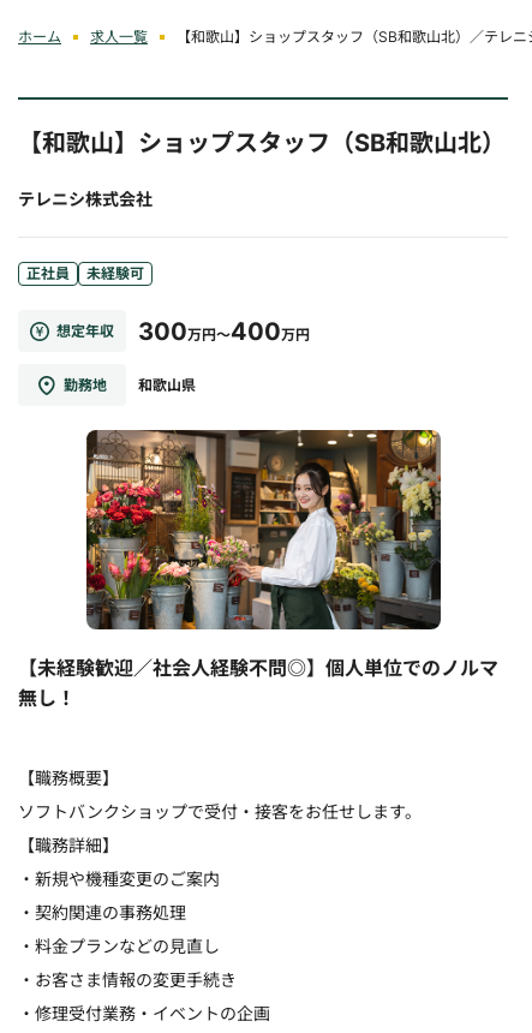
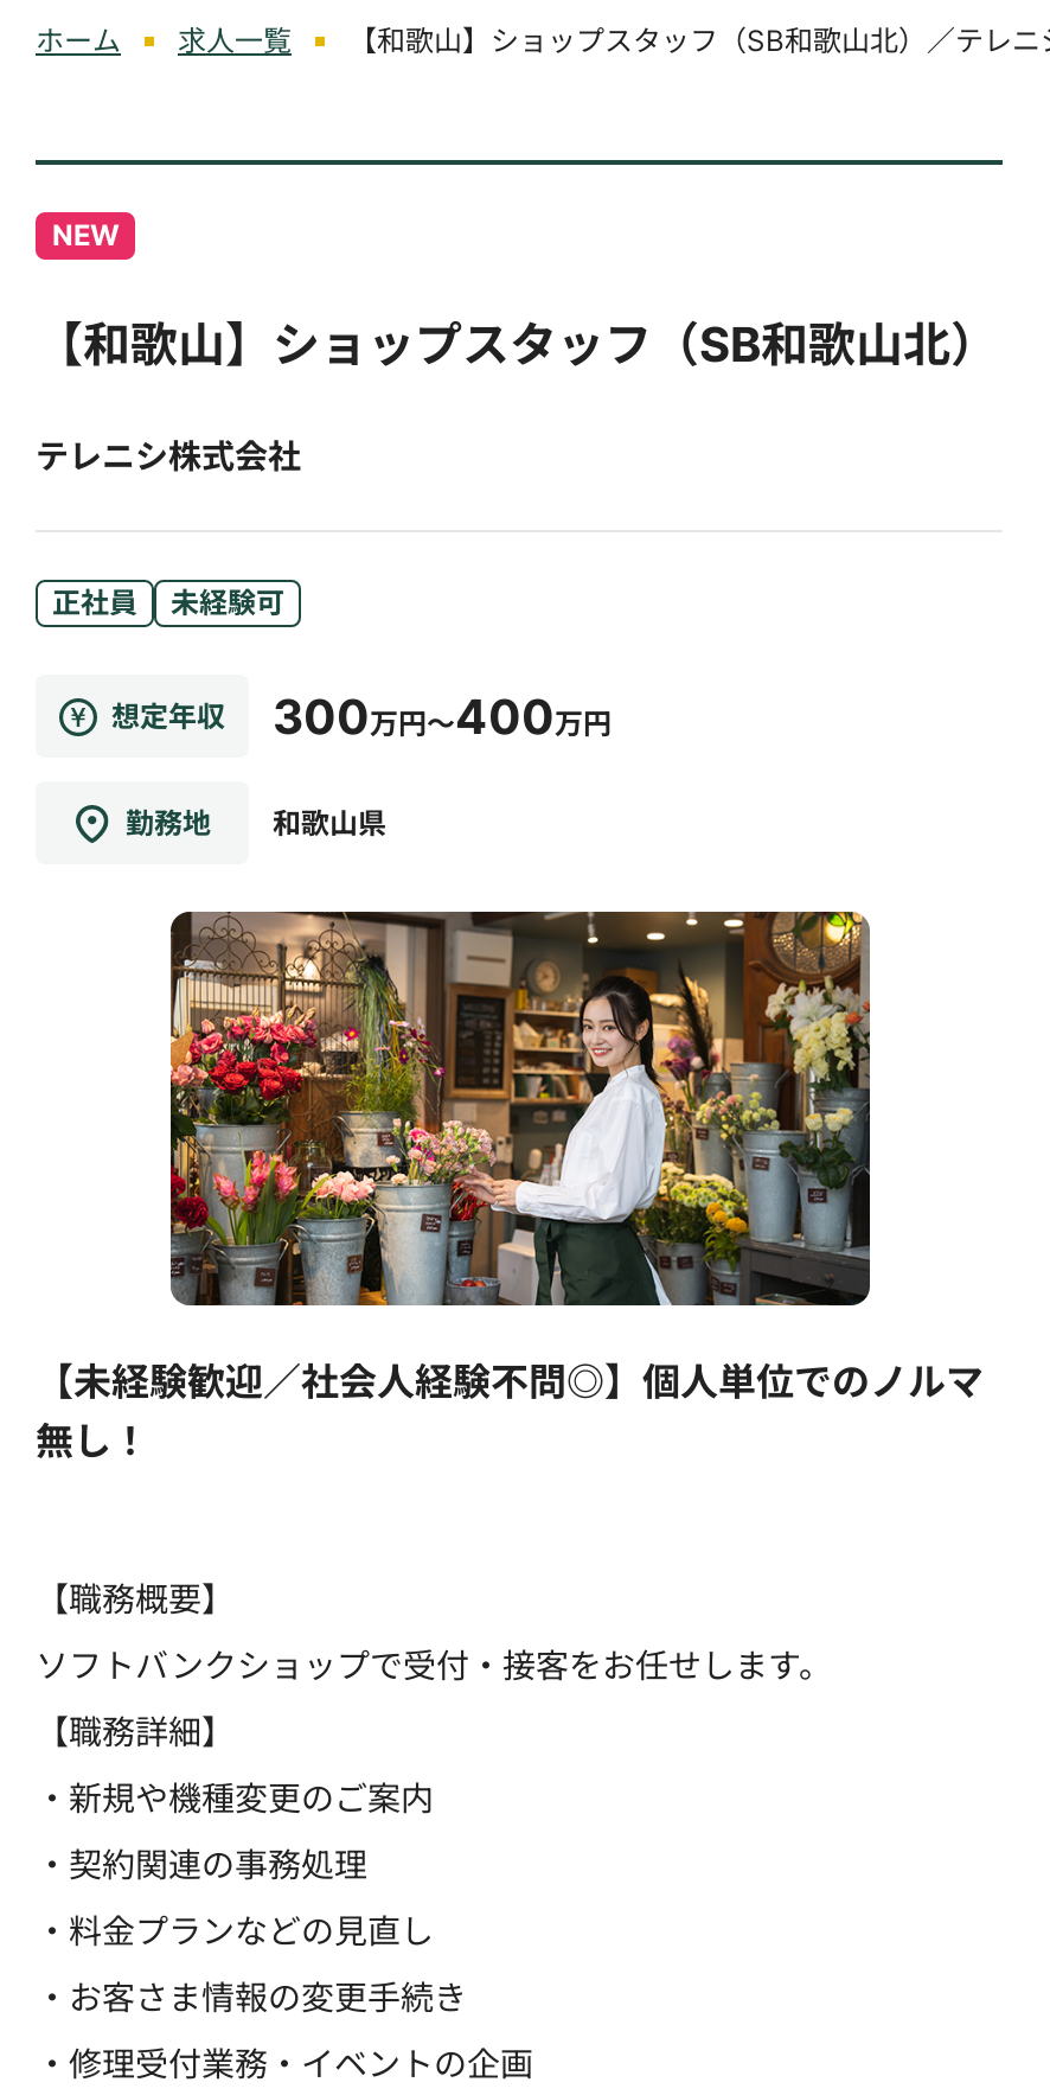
none -> [52,217,119,253] NEW

